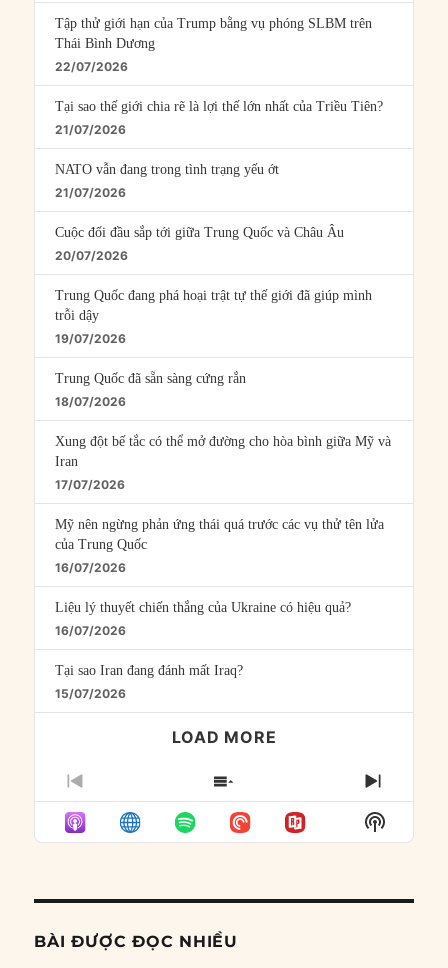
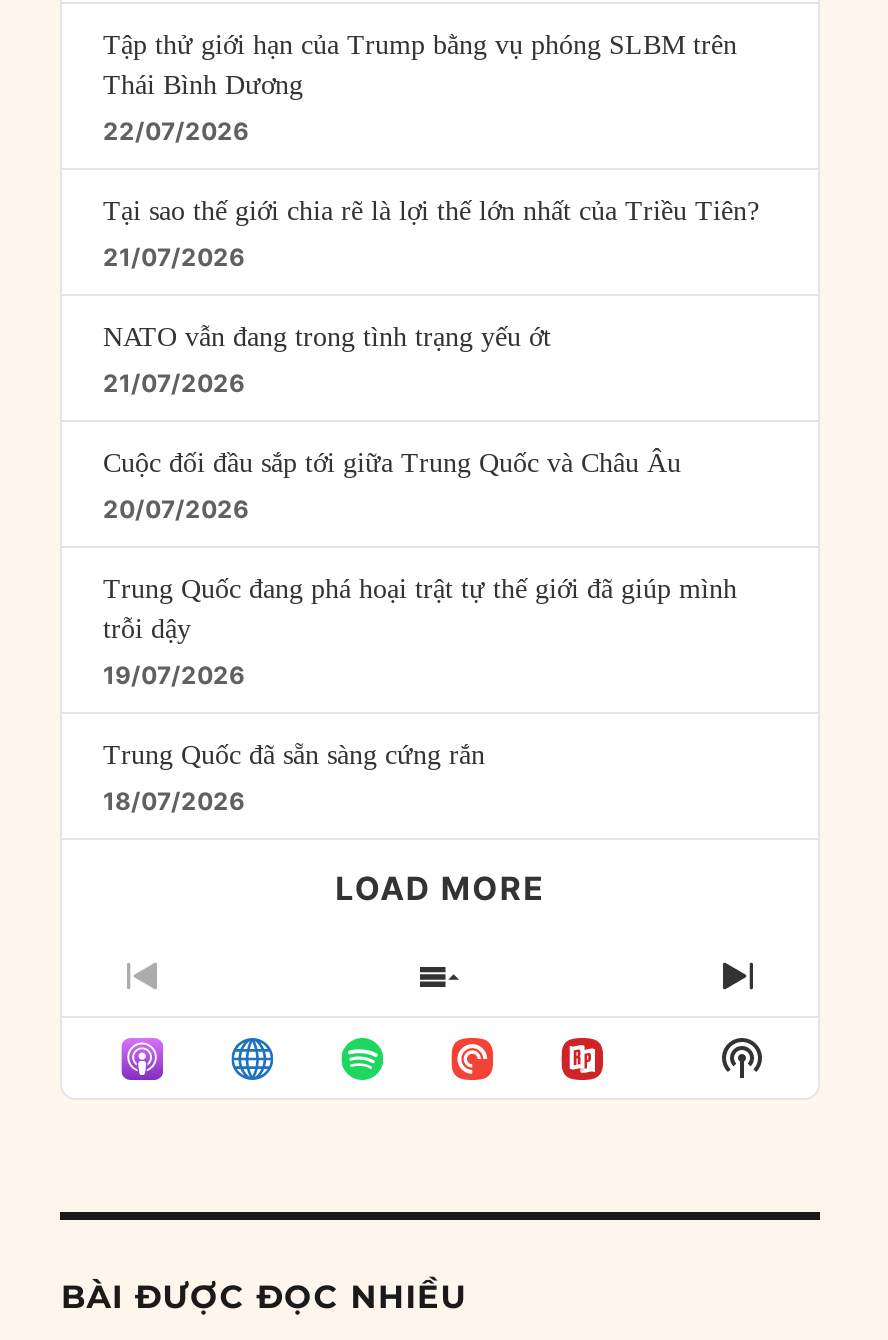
[55,434,391,701] Xung đột bế tắc có thể mở đường cho hòa bình giữa Mỹ và | Iran | 17/07/2026 | Mỹ nên ngừng phản ứng thái quá trước các vụ thử tên lửa | của Trung Quốc | 16/07/2026 | Liệu lý thuyết chiến thắng của Ukraine có hiệu quả? | 16/07/2026 | Tại sao Iran đang đánh mất Iraq? | 15/07/2026 -> none

